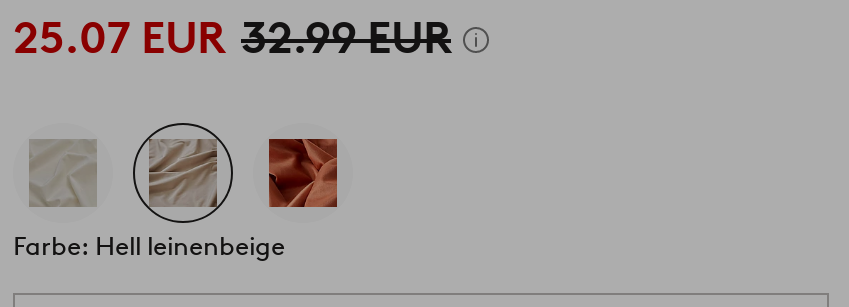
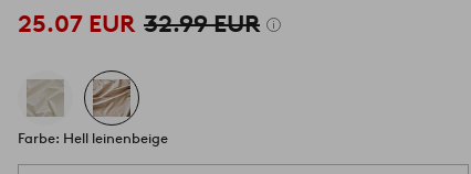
[267,137,339,209] [image] -> none

